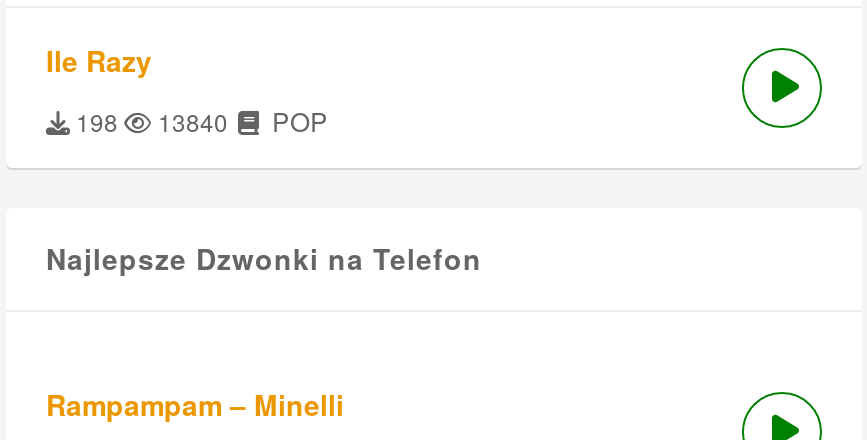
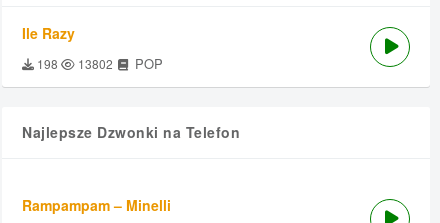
[70,102,328,140] 198 13840 POP -> [34,54,163,73] 198 13802 POP

